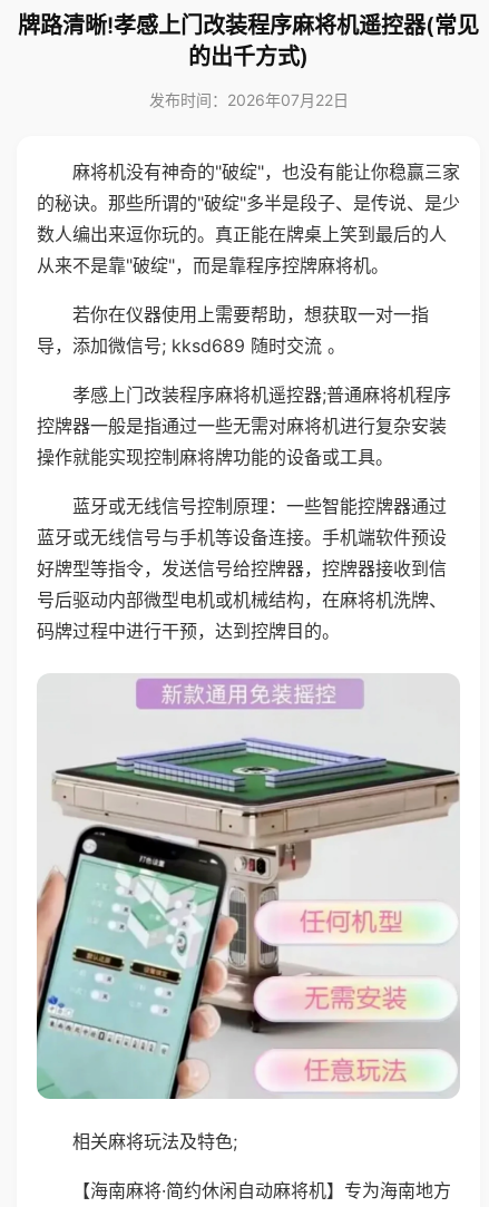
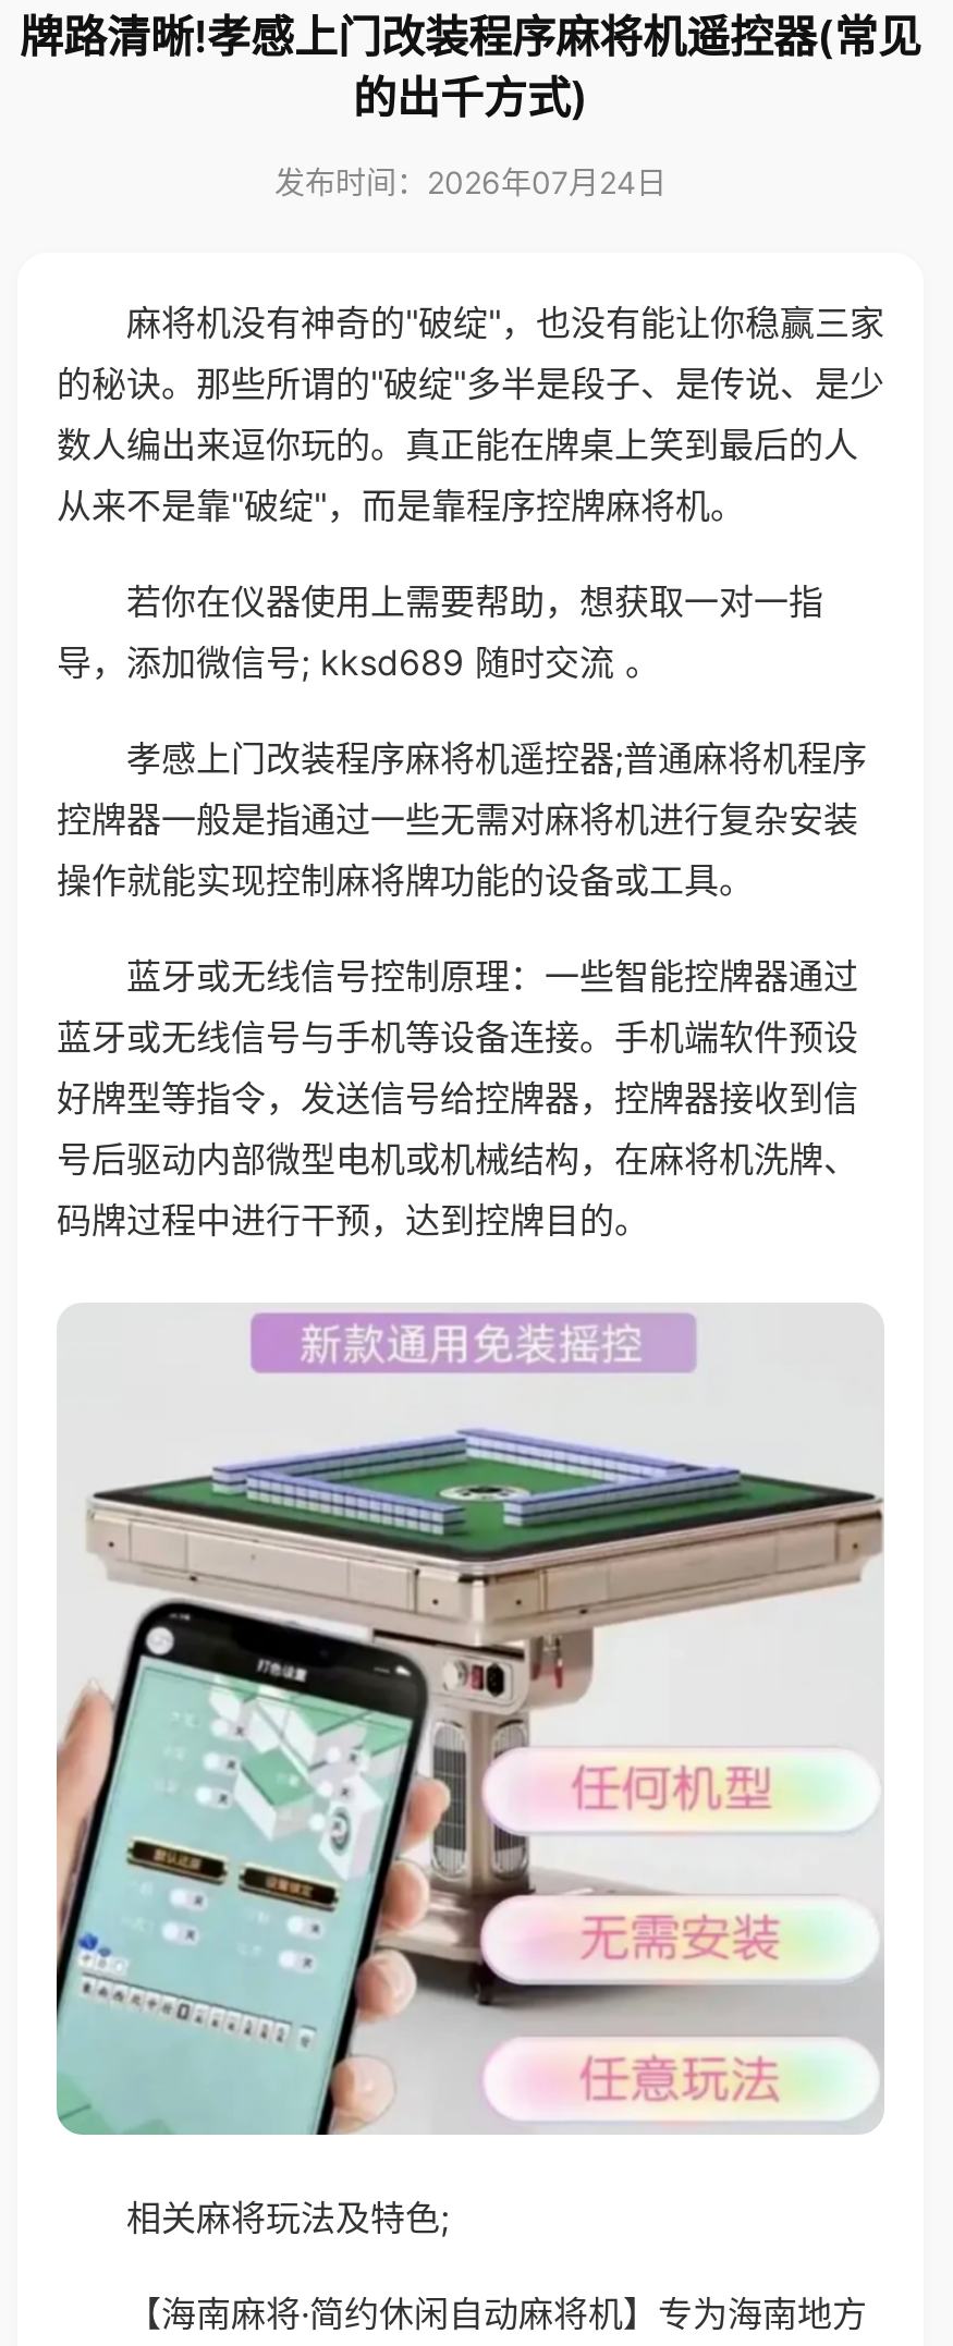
[149,90,348,109] 发布时间：2026年07月22日 -> [274,163,667,200] 发布时间：2026年07月24日

